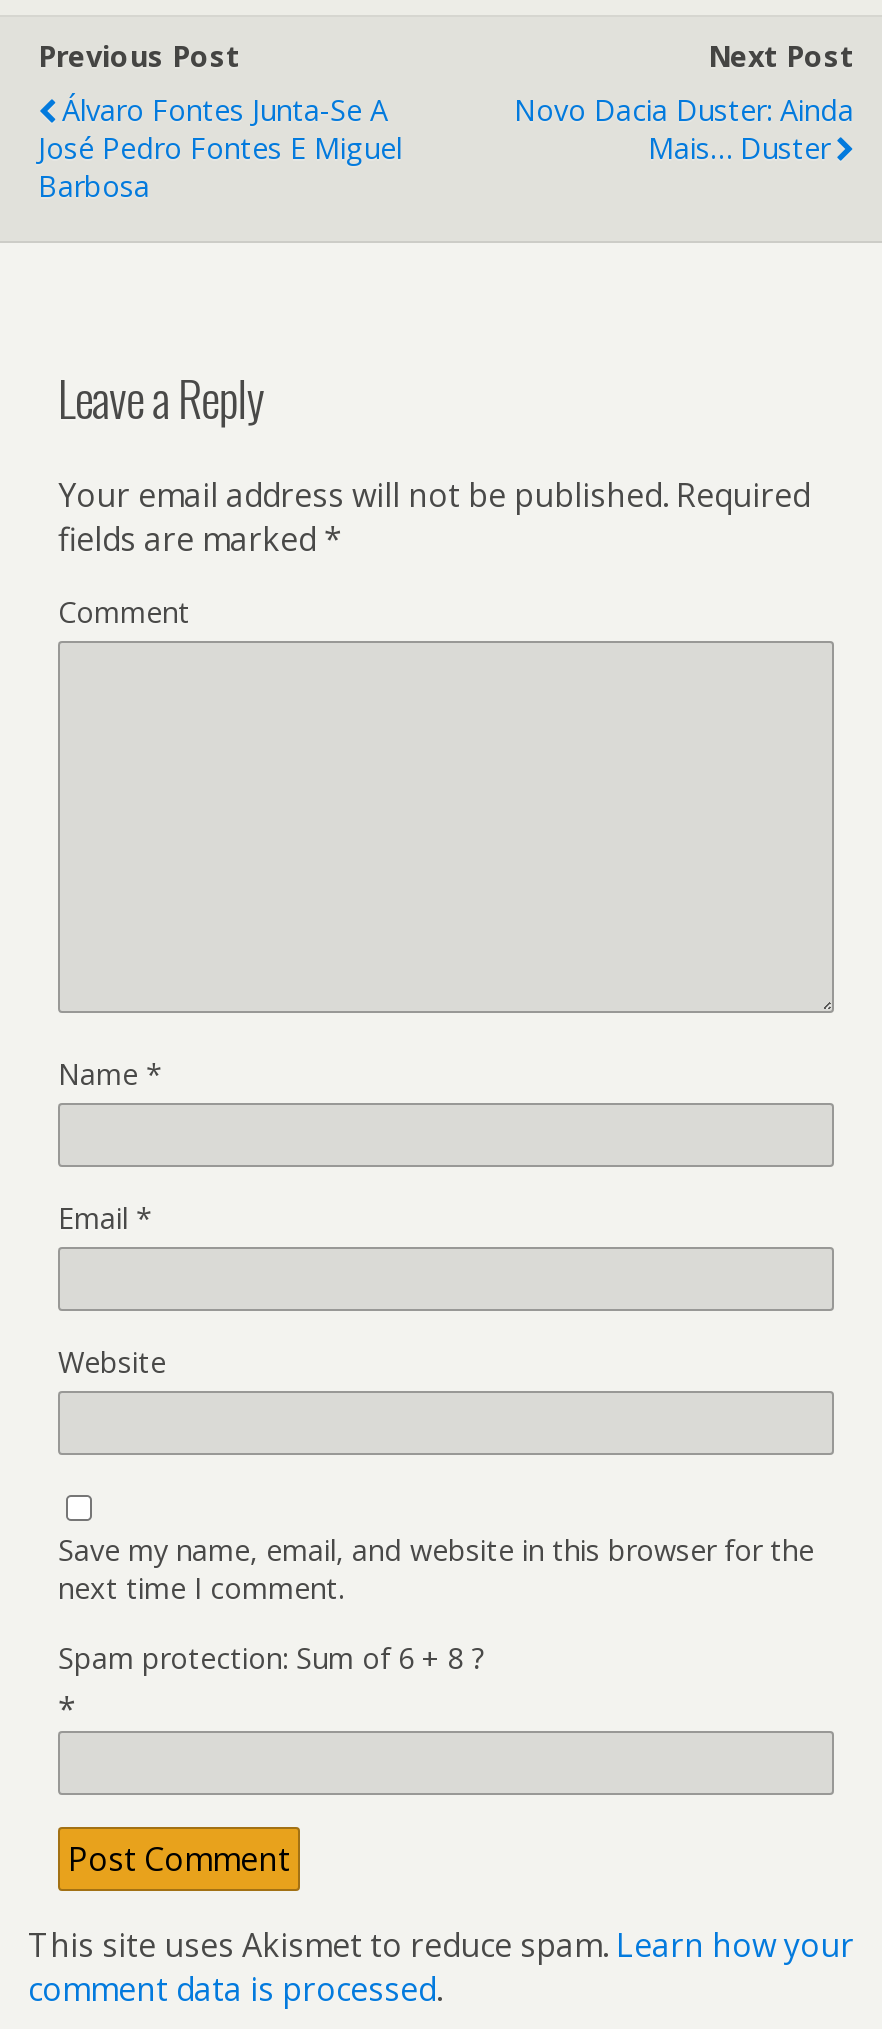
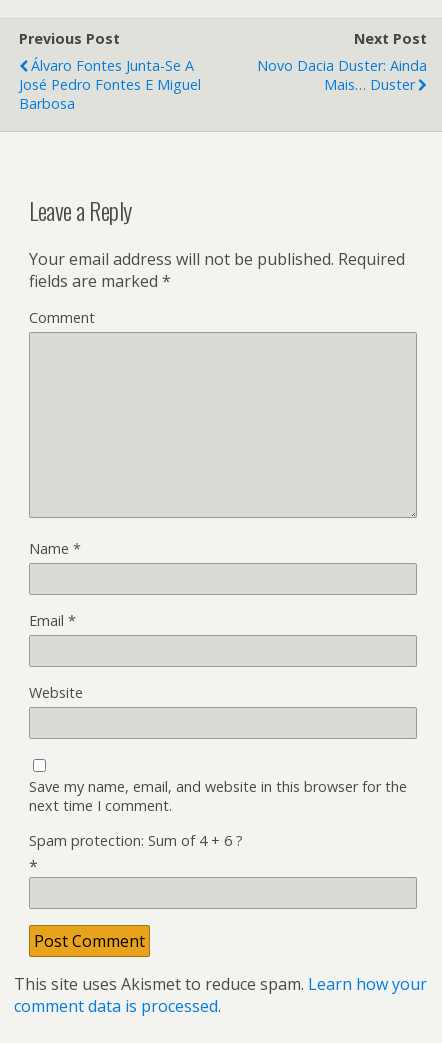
[58,1639,486,1677] Spam protection: Sum of 6 + 8 ? -> [29,831,243,850] Spam protection: Sum of 4 + 6 ?

